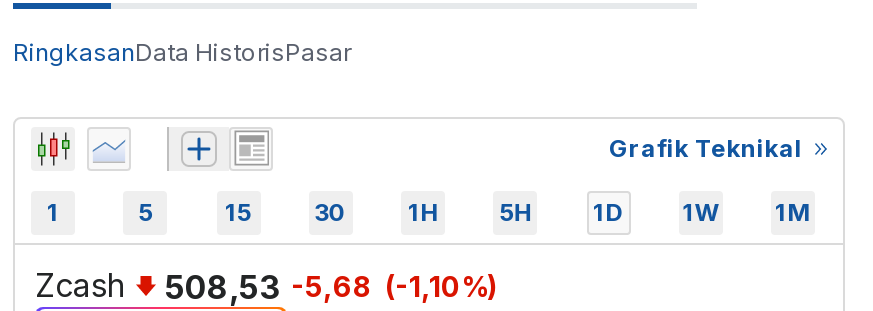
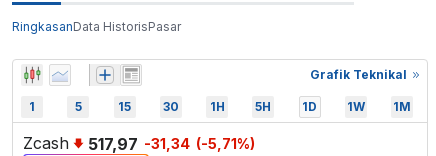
[35,265,497,307] Zcash 508,53 -5,68 (-1,10%) -> [23,133,255,154] Zcash 517,97 -31,34 (-5,71%)

